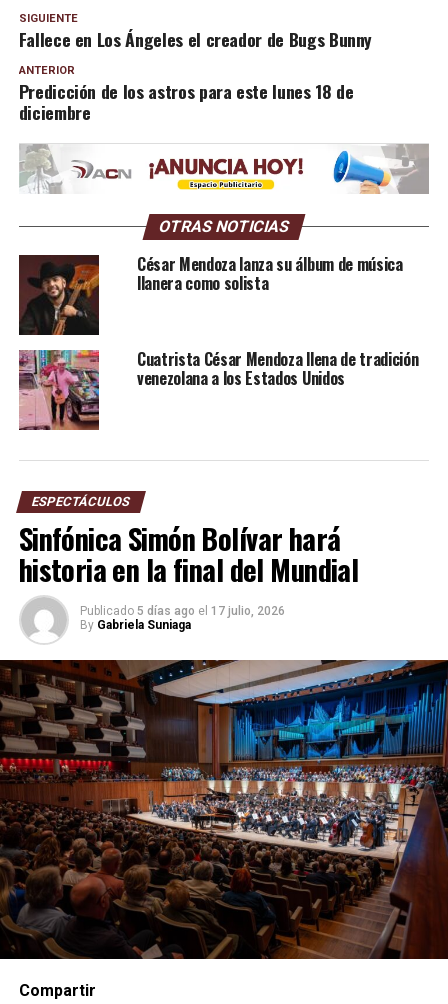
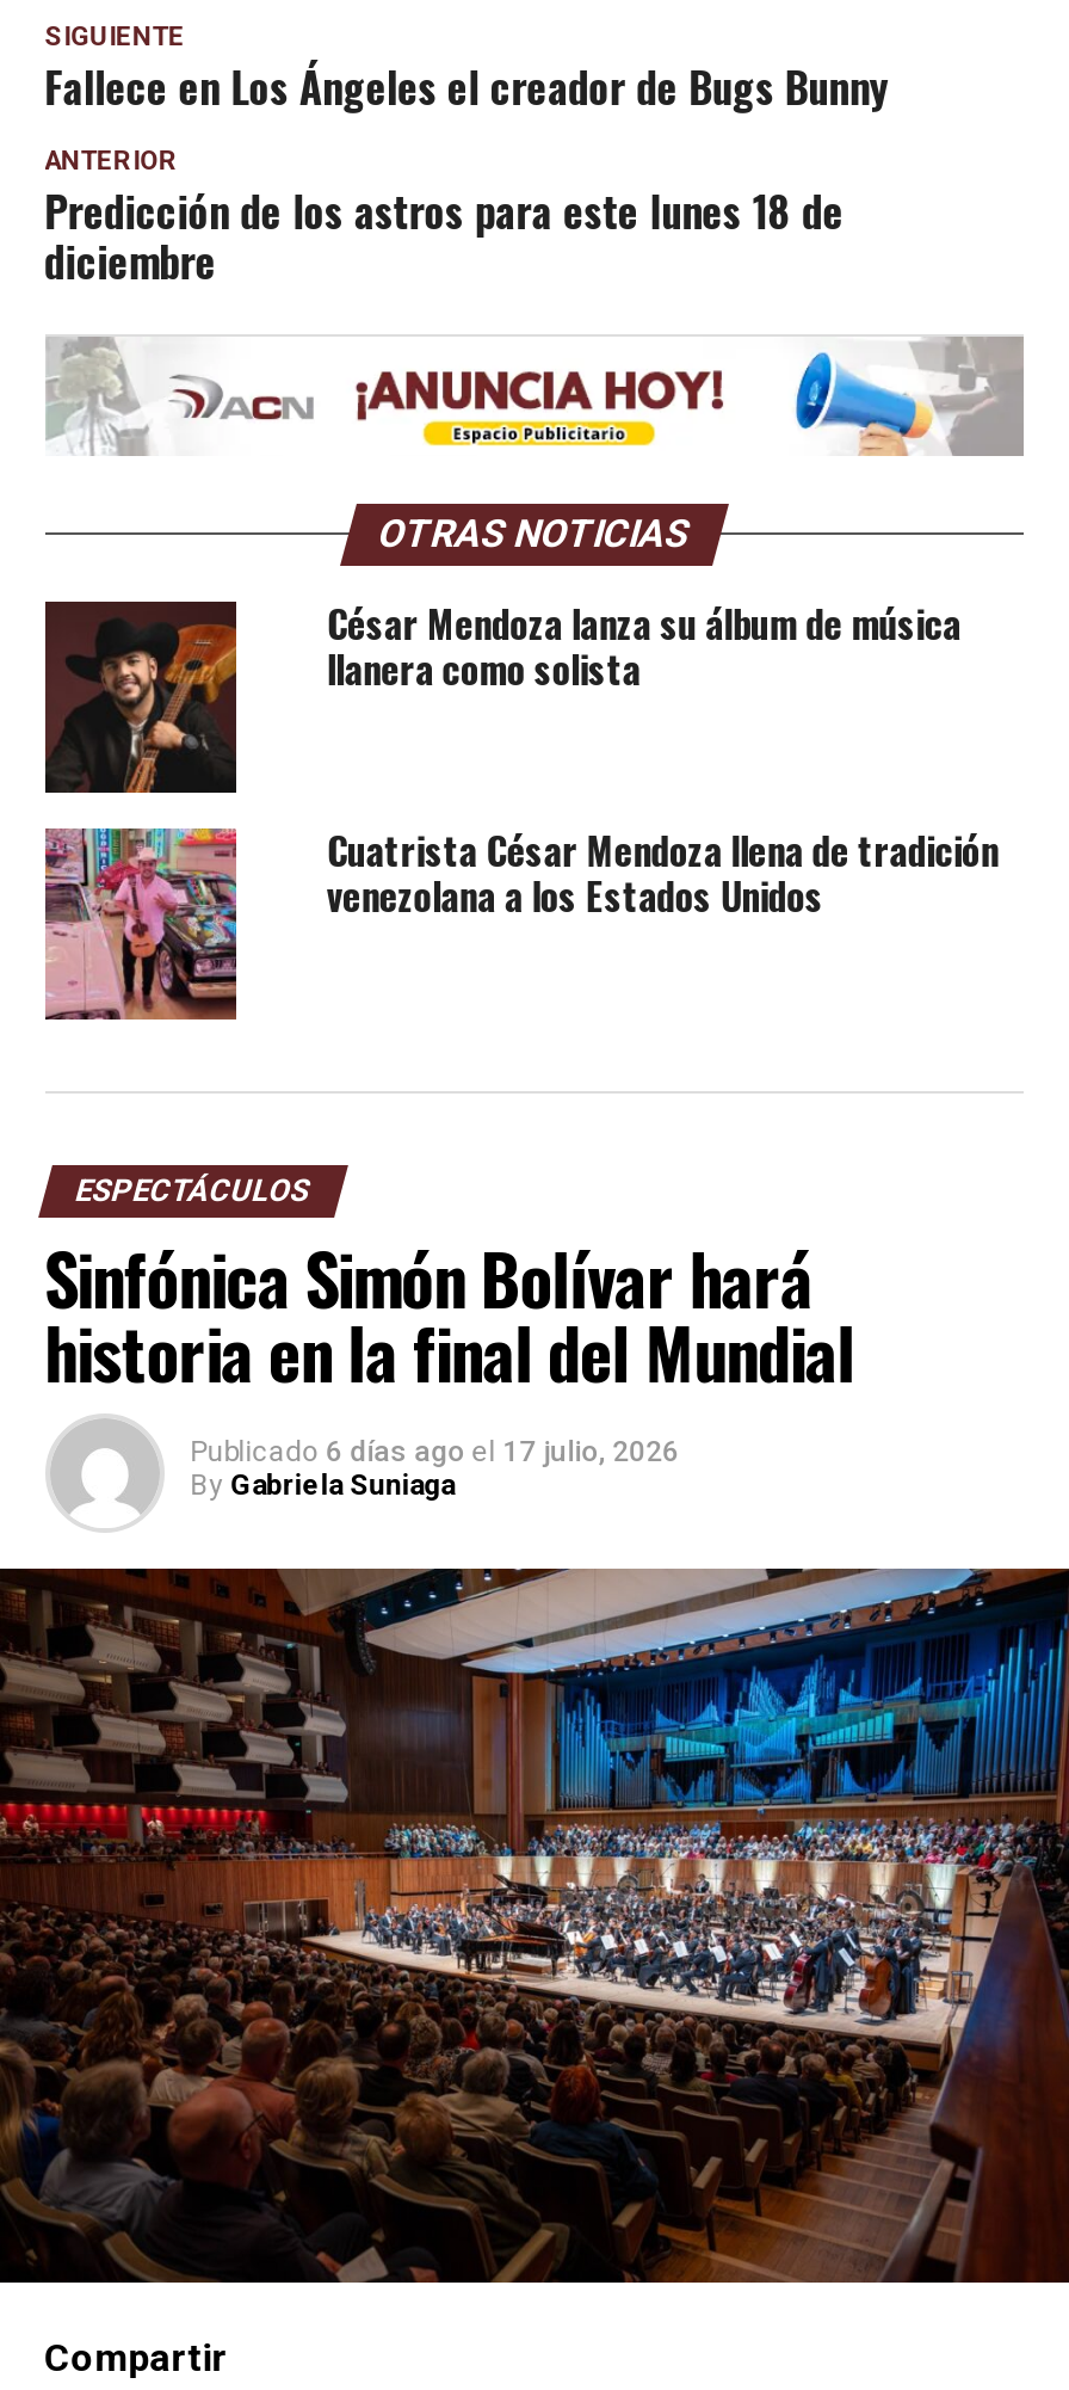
[80,604,285,618] Publicado 5 días ago el 17 julio, 2026 -> [190,1436,679,1469] Publicado 6 días ago el 17 julio, 2026

